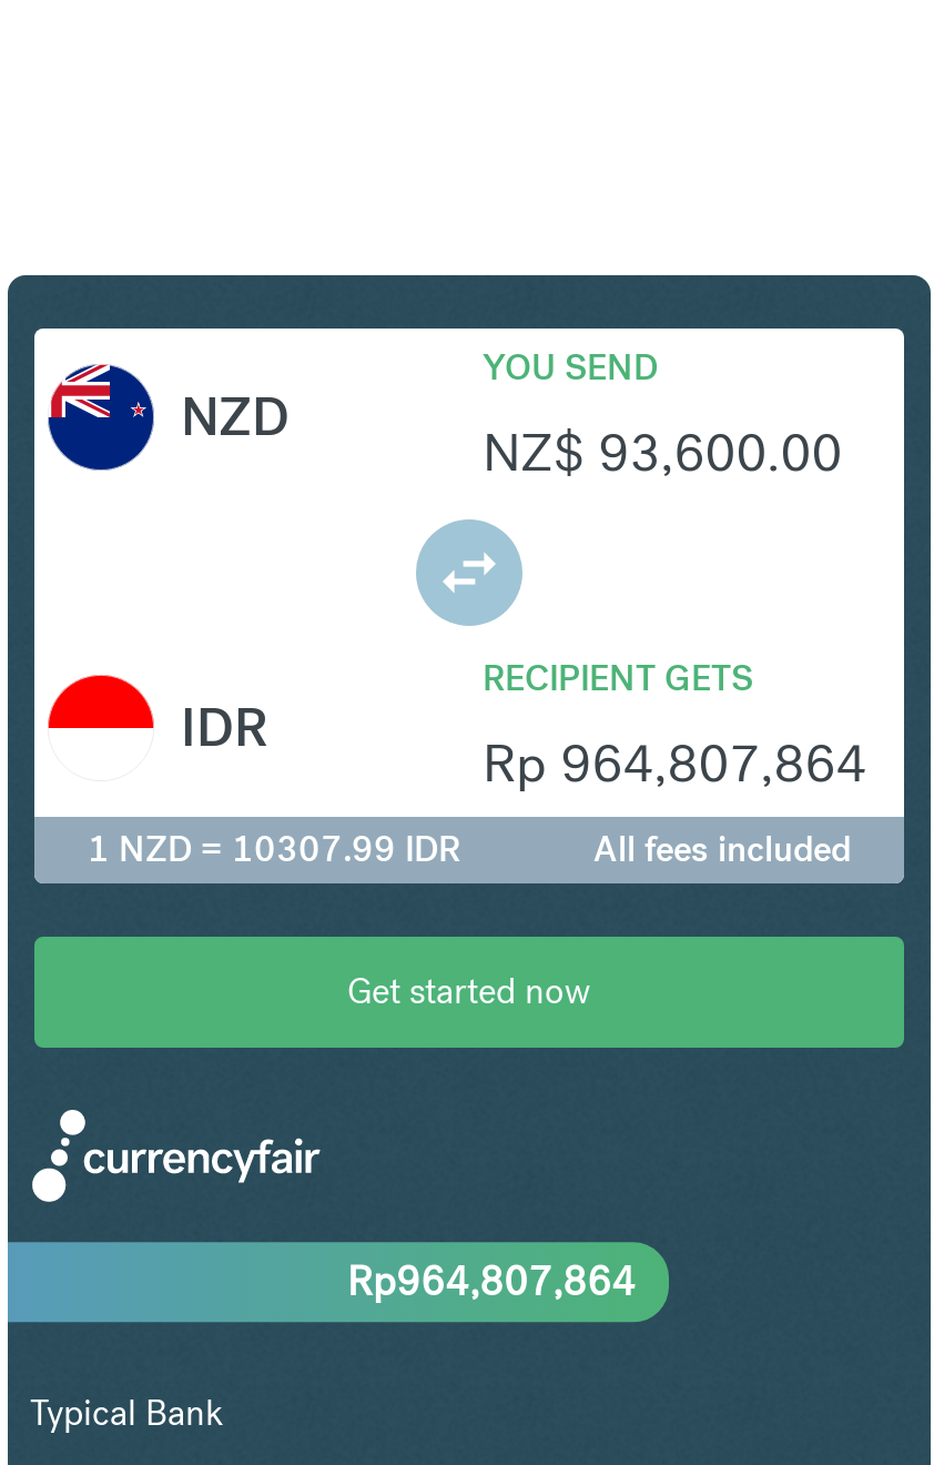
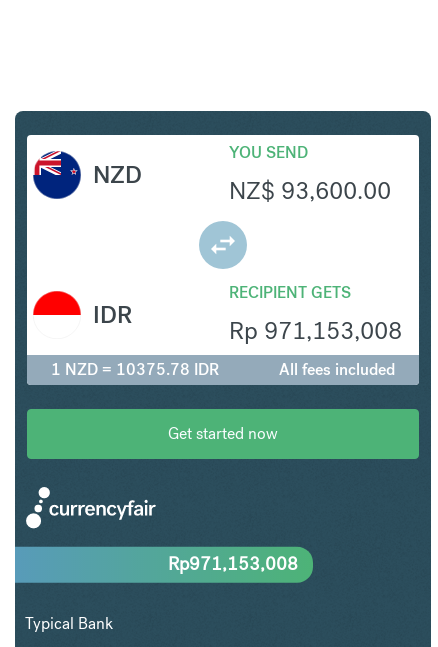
[483,727,866,796] Rp 964,807,864 -> [229,315,402,346] Rp 971,153,008
[88,825,460,871] 1 NZD = 10307.99 IDR -> [51,359,219,380] 1 NZD = 10375.78 IDR
[347,1255,636,1306] Rp964,807,864 -> [168,552,298,575] Rp971,153,008

